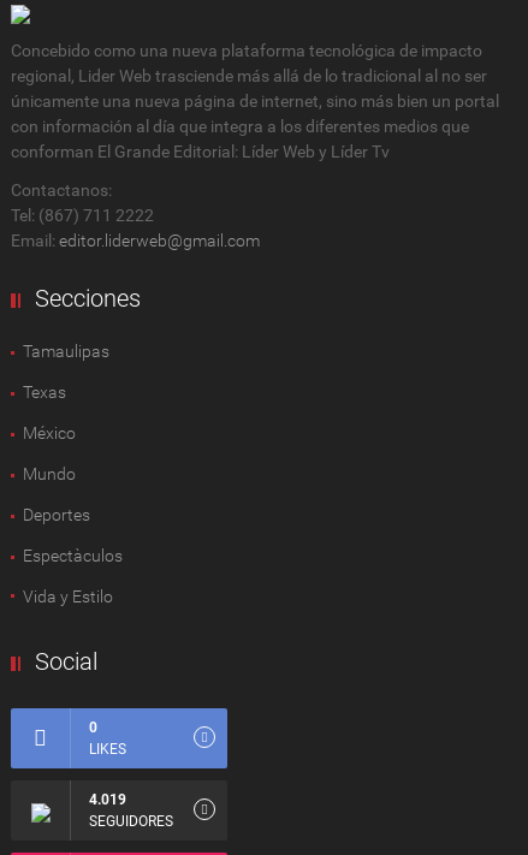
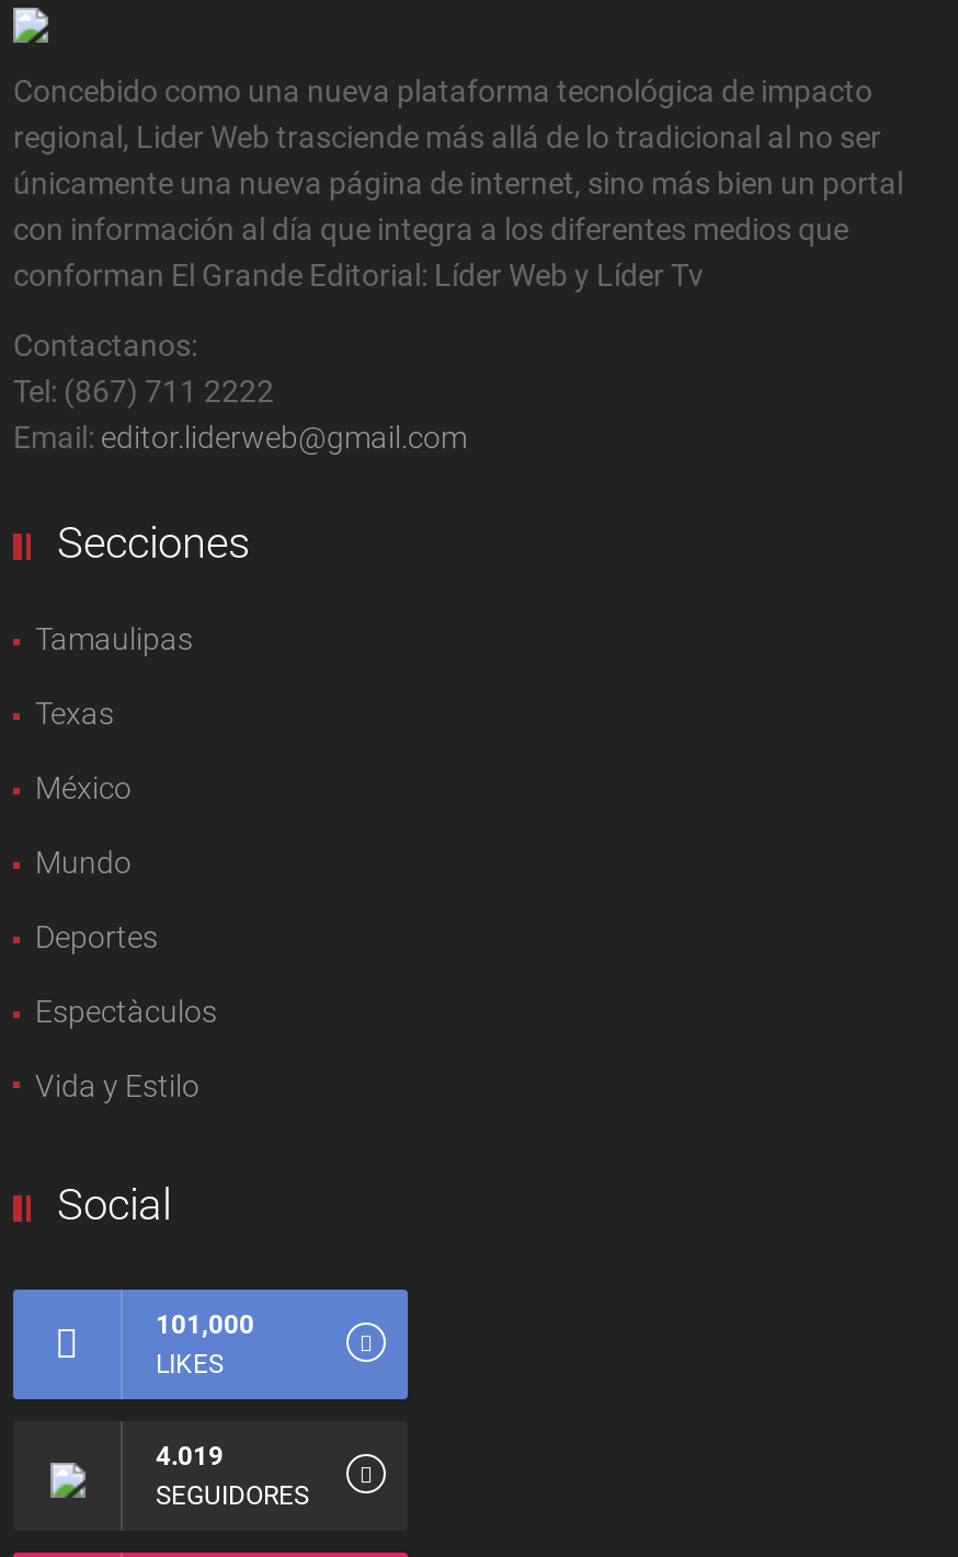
[89,719,97,736] 0 -> [156,1310,254,1341] 101,000

